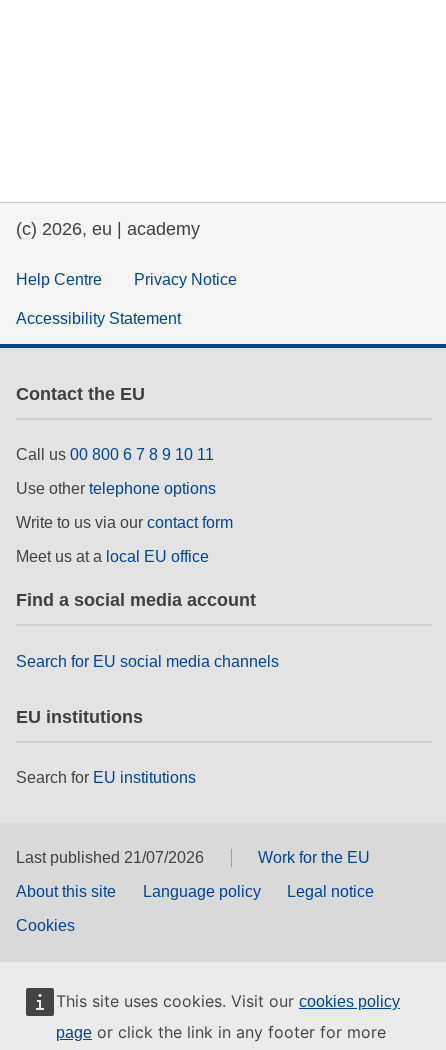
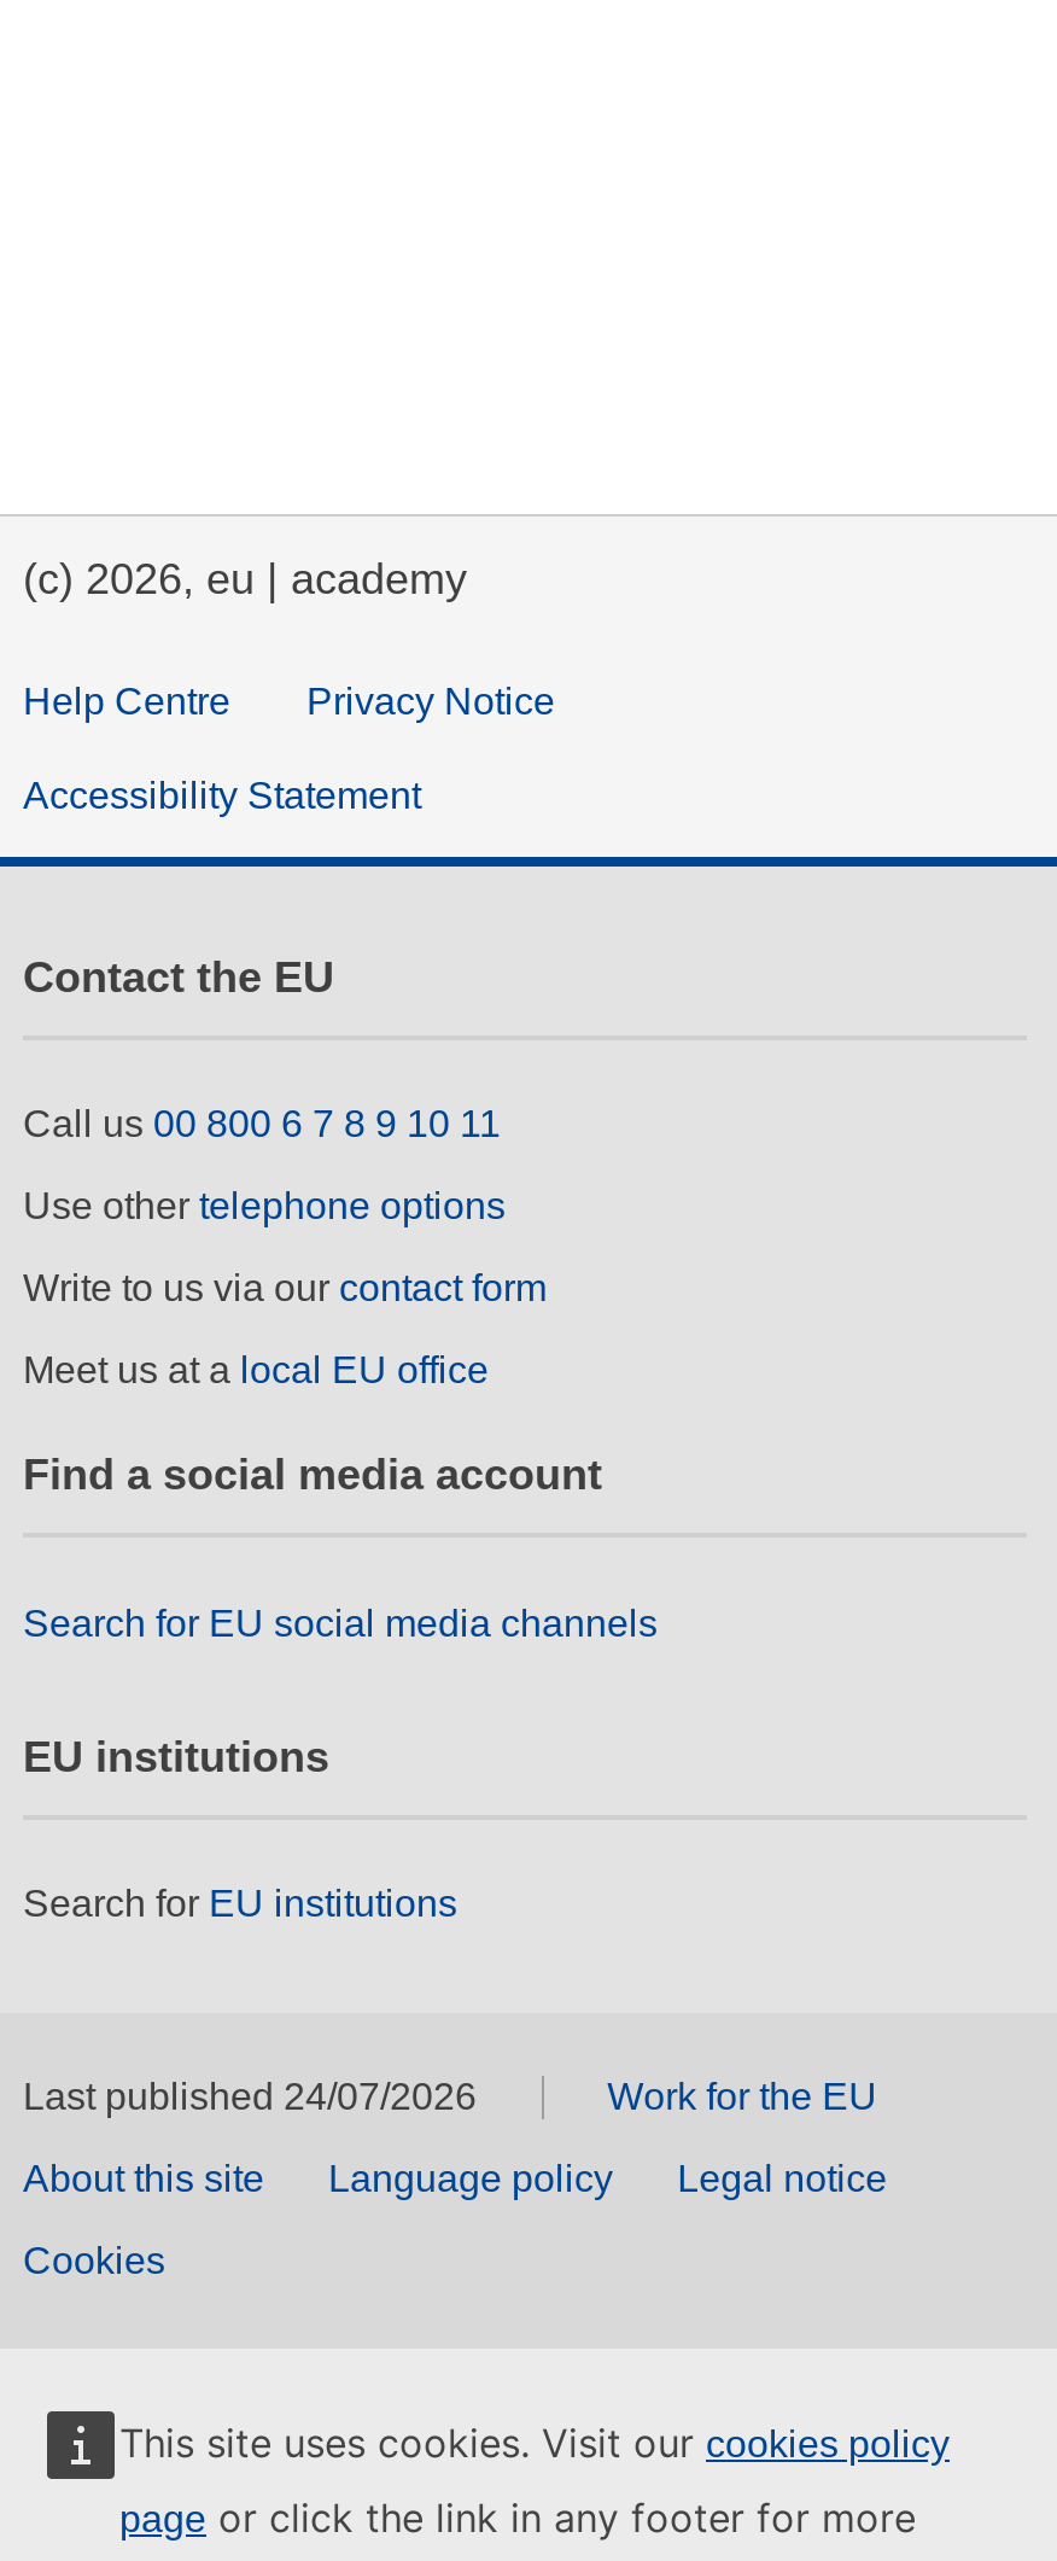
[16,849,204,866] Last published 21/07/2026 -> [23,2077,477,2118] Last published 24/07/2026

